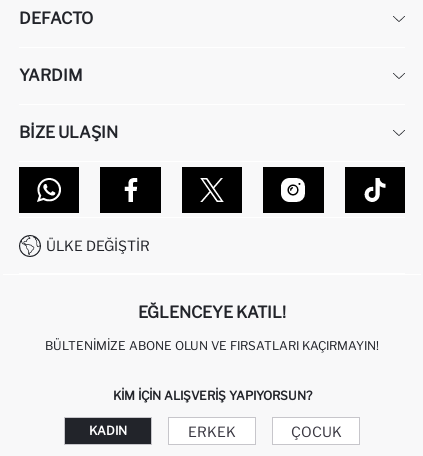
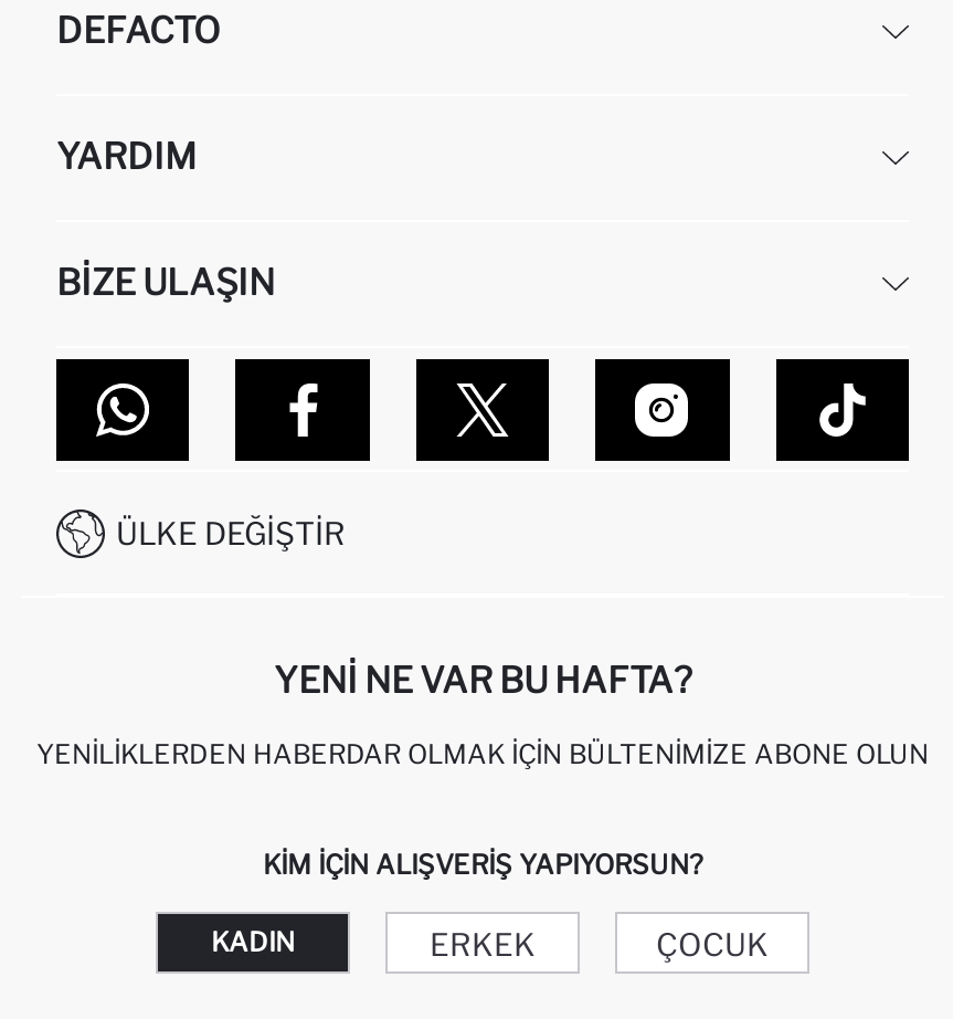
[138,303,286,322] EĞLENCEYE KATIL! -> [274,660,691,702] YENI NE VAR BU HAFTA?
[45,338,379,353] BÜLTENIMIZE ABONE OLUN VE FIRSATLARI KAÇIRMAYIN! -> [36,738,929,771] YENILIKLERDEN HABERDAR OLMAK İÇIN BÜLTENIMIZE ABONE OLUN

